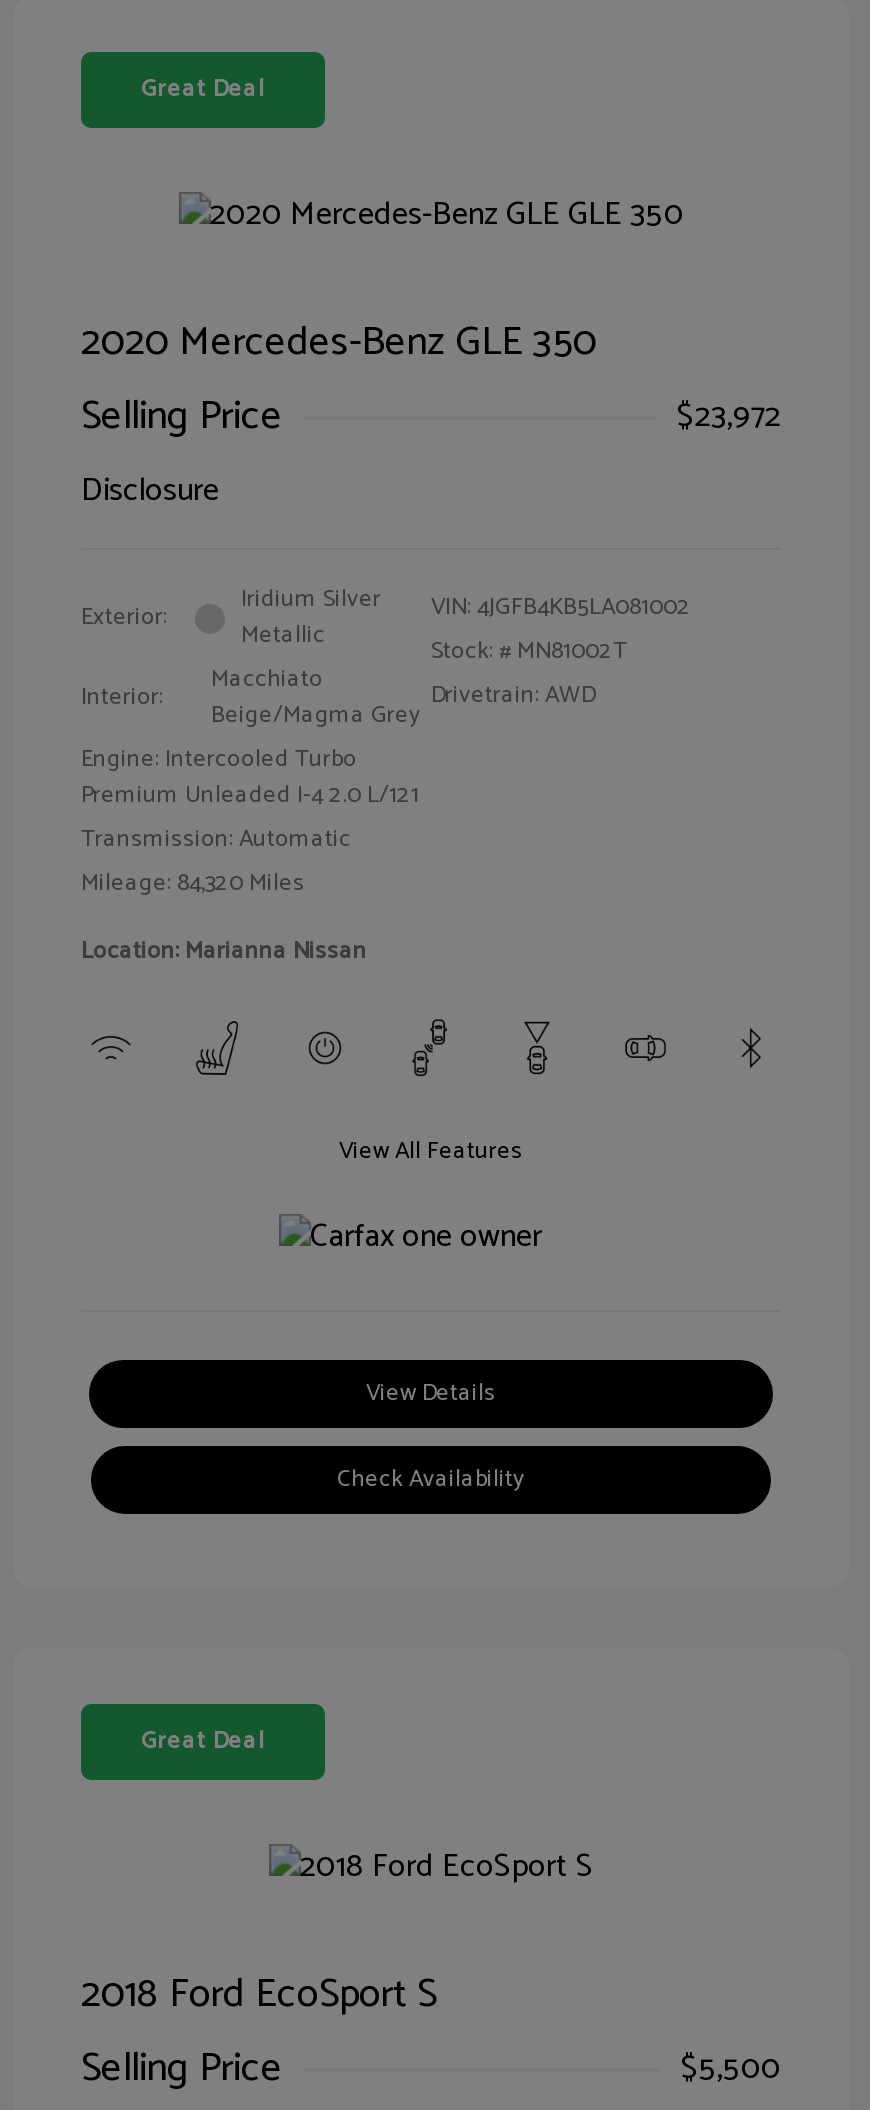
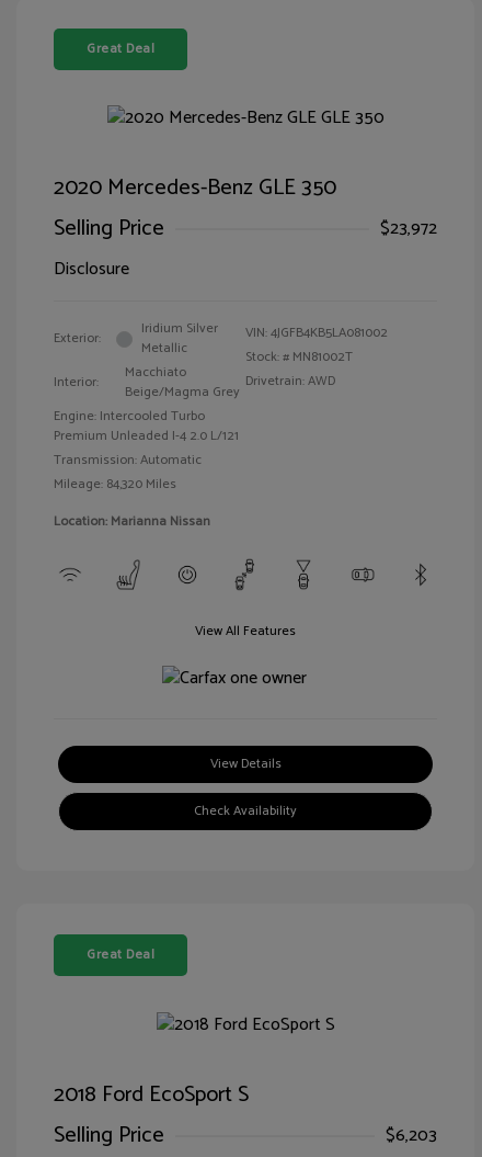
[681,2043,781,2097] $5,500 -> [386,1120,437,1150] $6,203

